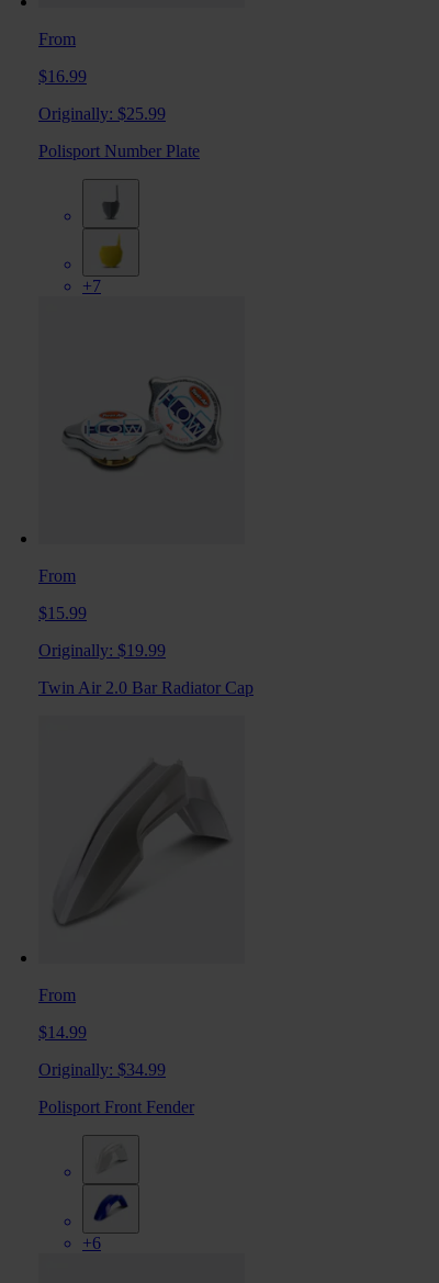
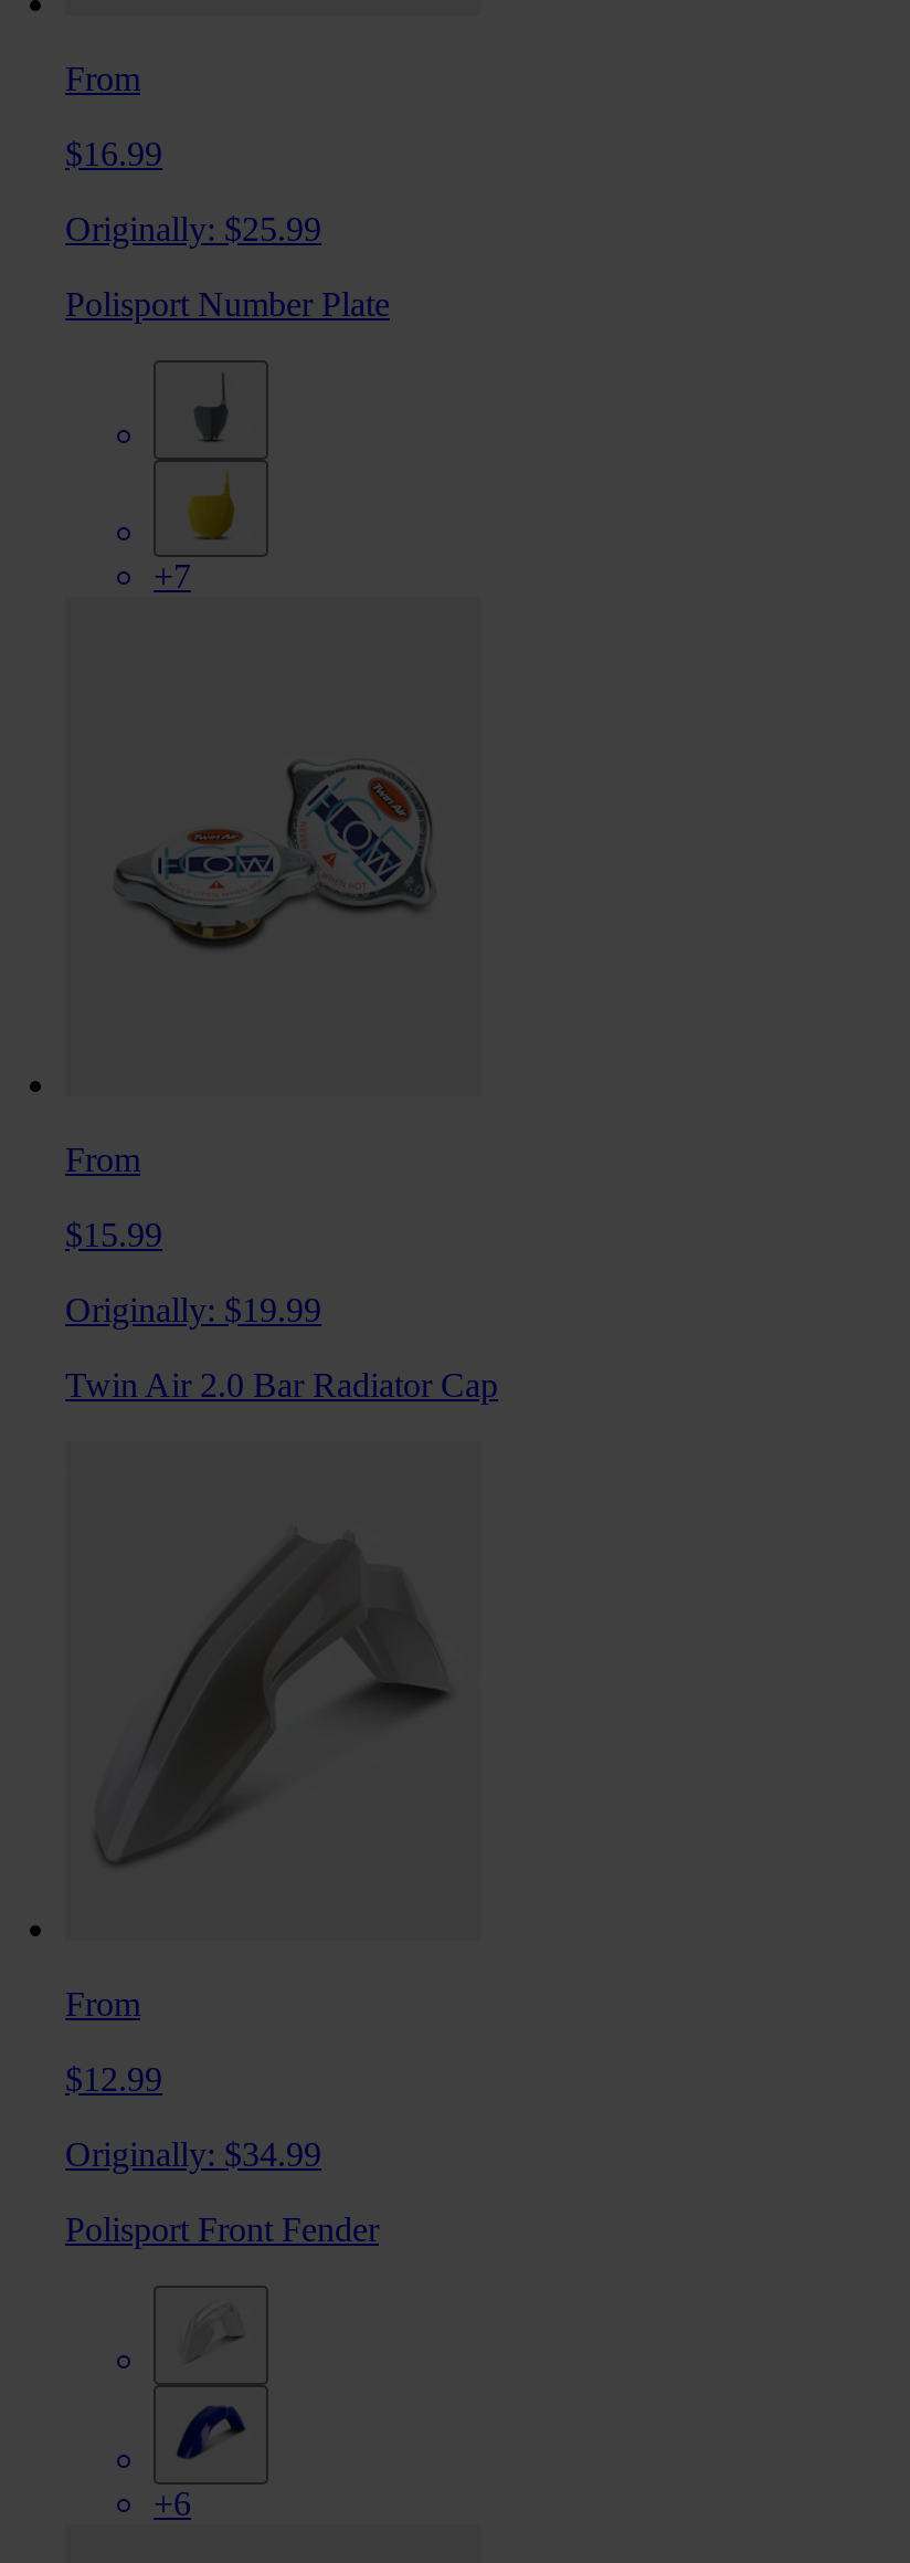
[38,1023,87,1042] $14.99 -> [65,2061,162,2098] $12.99

